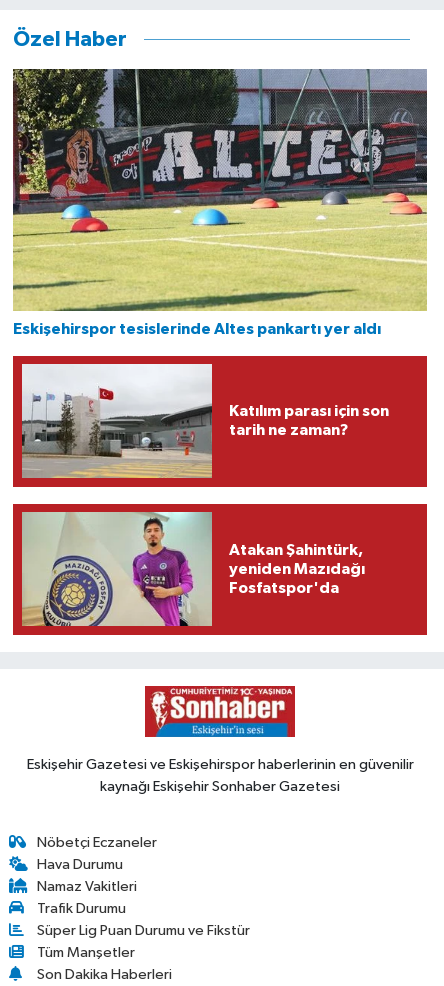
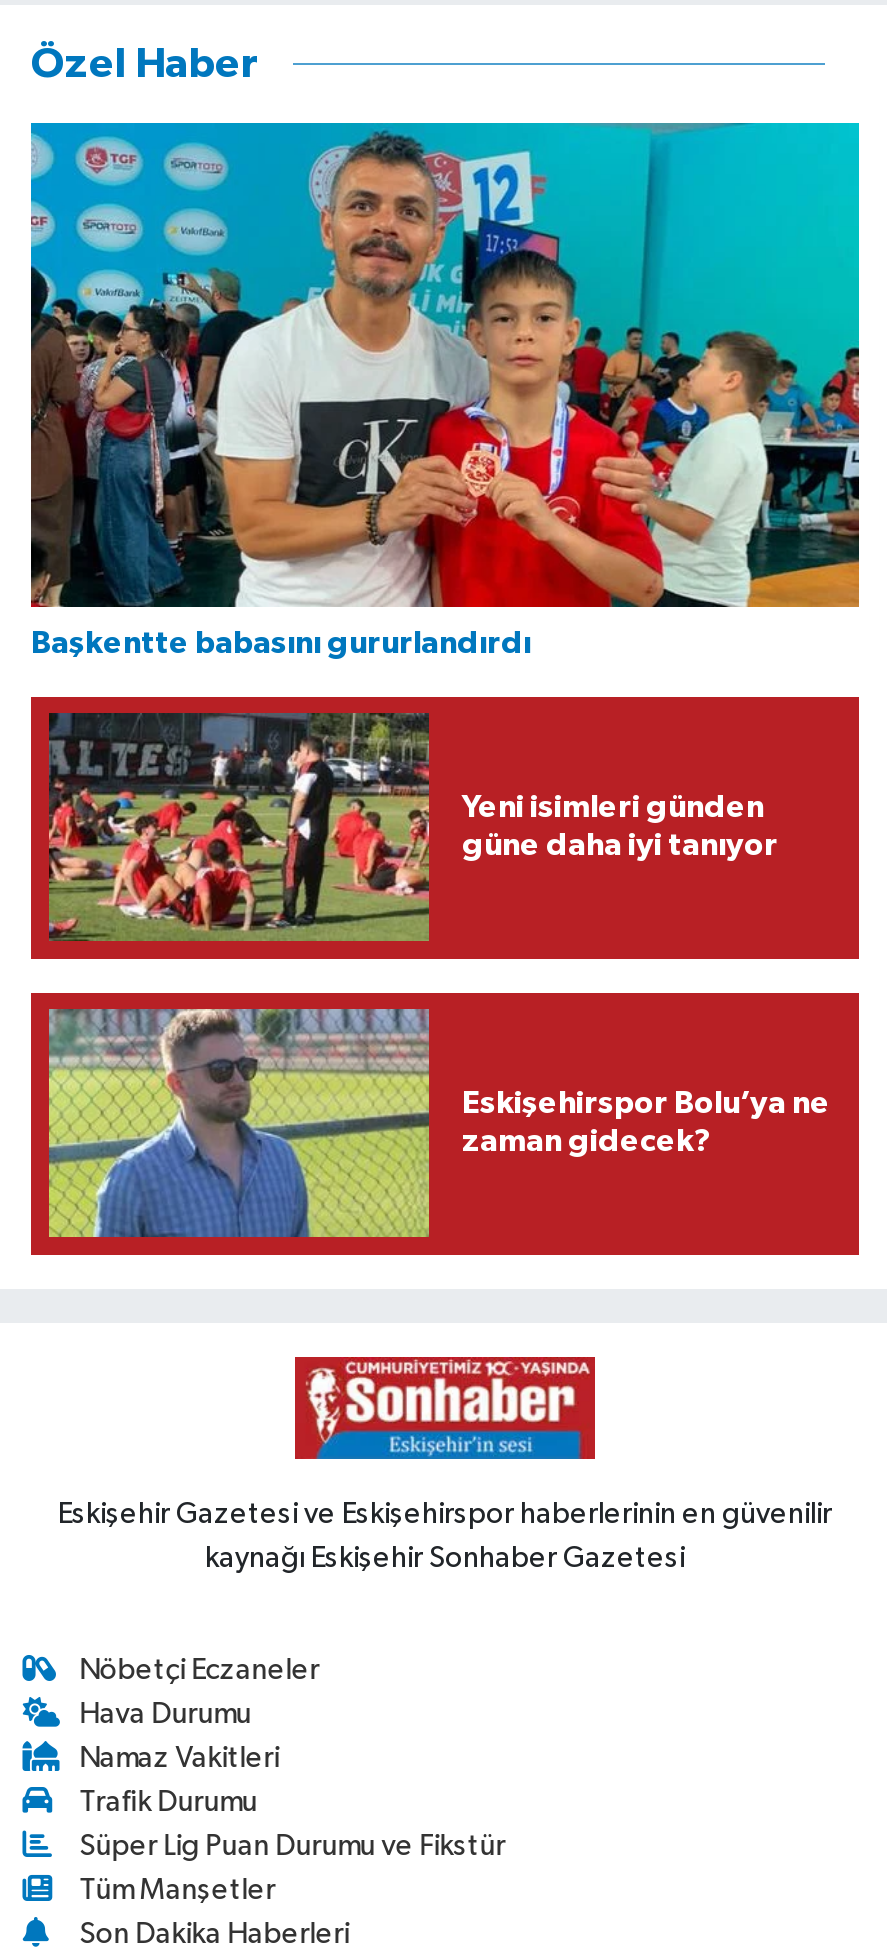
[12,68,428,337] [image] | Eskişehirspor tesislerinde Altes pankartı yer aldı -> [29,121,861,658] [image] | Başkentte babasını gururlandırdı
[21,363,388,479] [image] | Katılım parası için son | tarih ne zaman? -> [47,711,778,943] [image] | Yeni isimleri günden | güne daha iyi tanıyor
[21,511,364,627] [image] | Atakan Şahintürk, | yeniden Mazıdağı | Fosfatspor'da -> [47,1007,830,1239] [image] | Eskişehirspor Bolu’ya ne | zaman gidecek?

